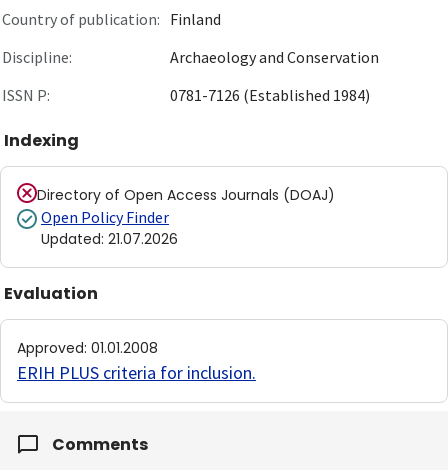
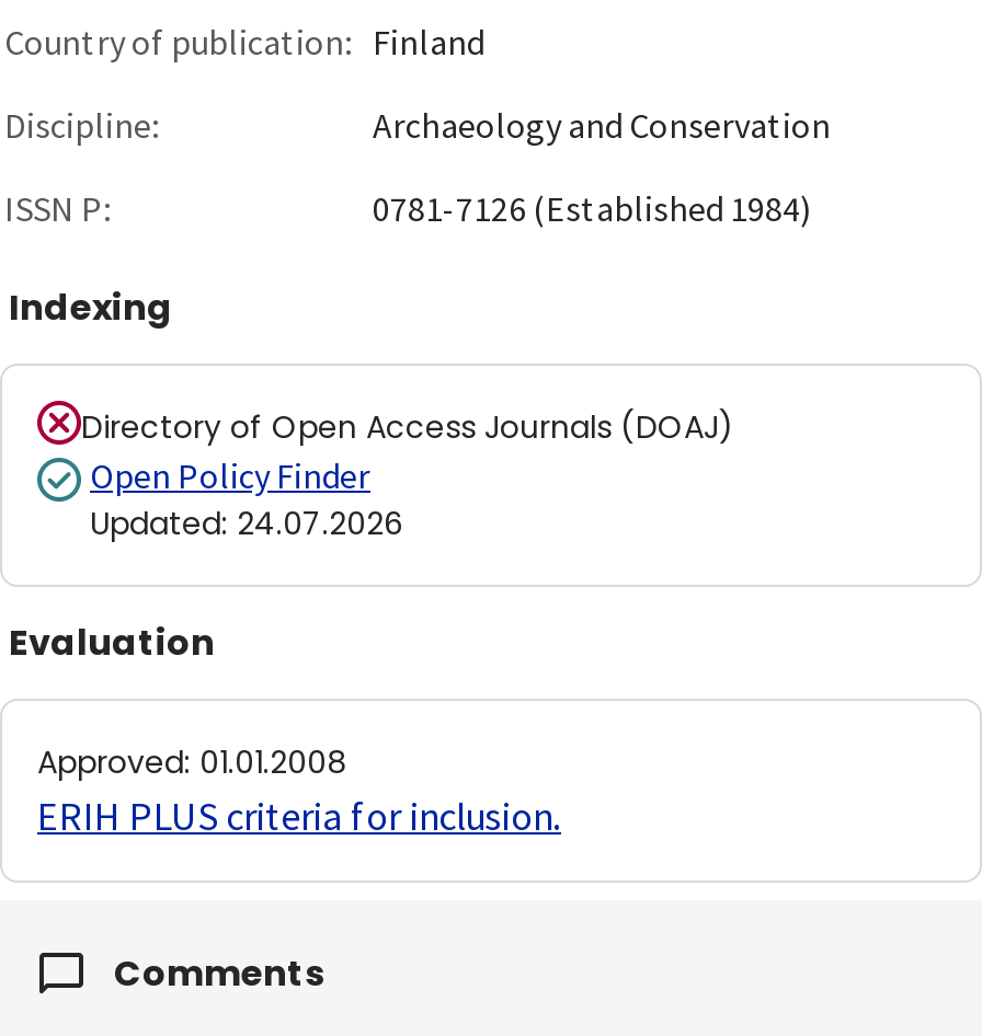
[41,229,178,249] Updated: 21.07.2026 -> [90,502,403,546] Updated: 24.07.2026

